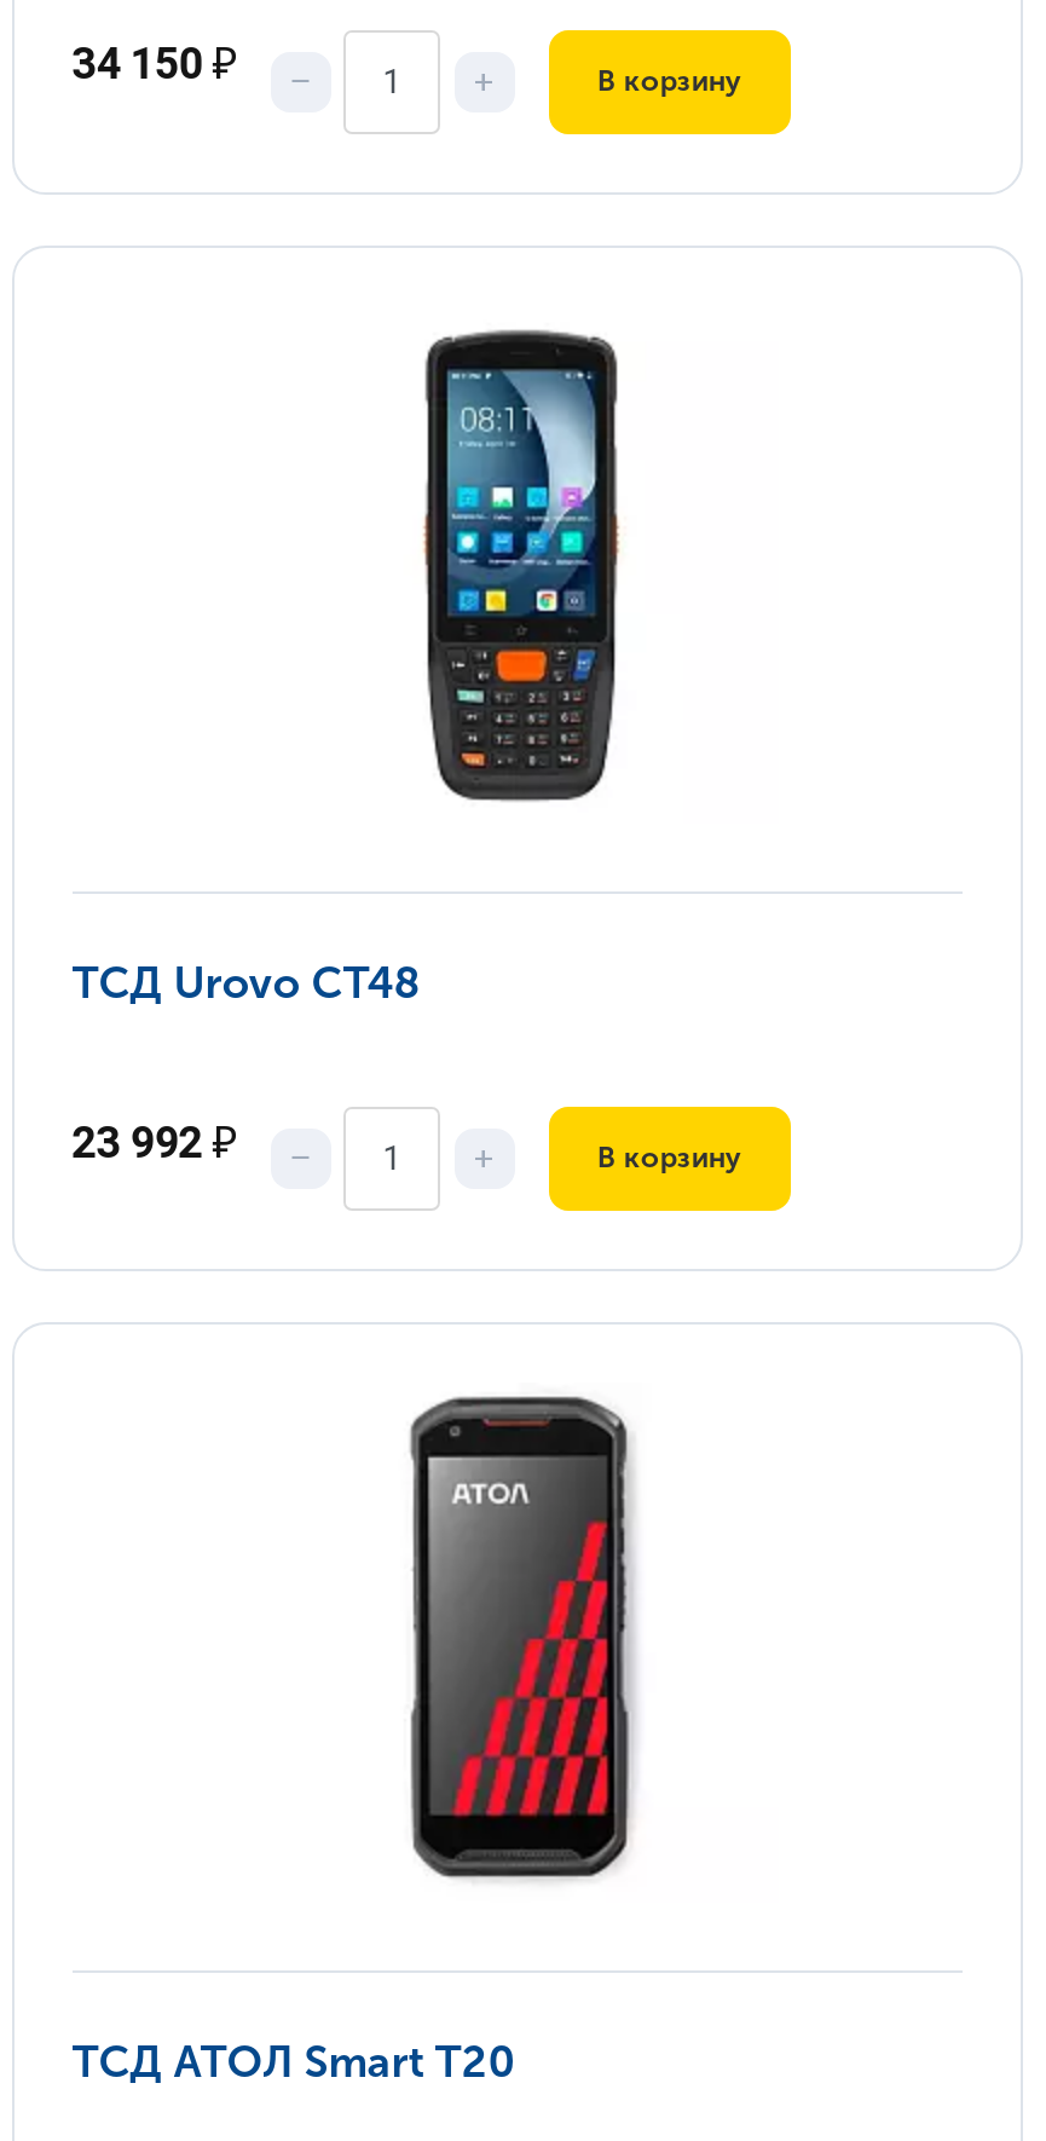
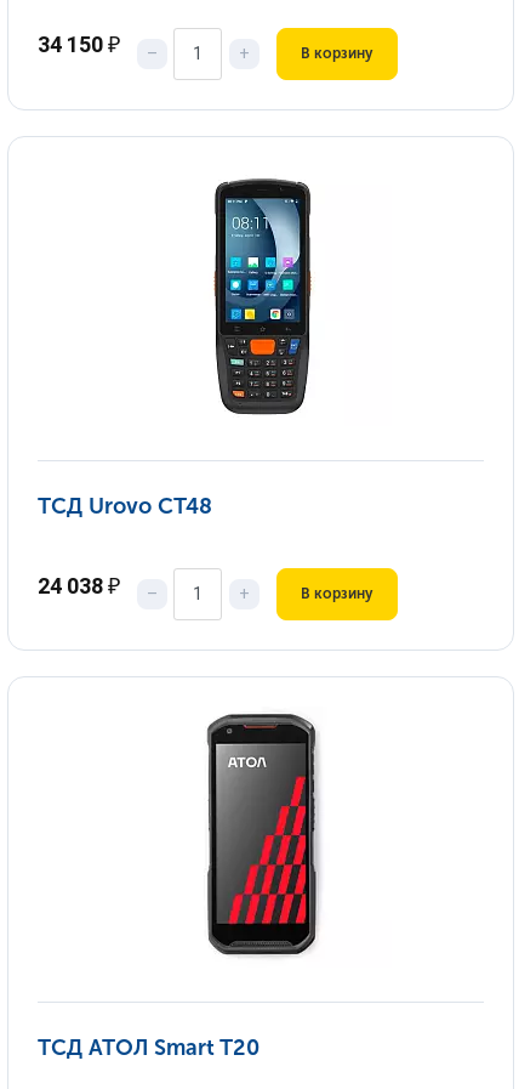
[72,1116,237,1170] 23 992 ₽ -> [37,573,120,600] 24 038 ₽

